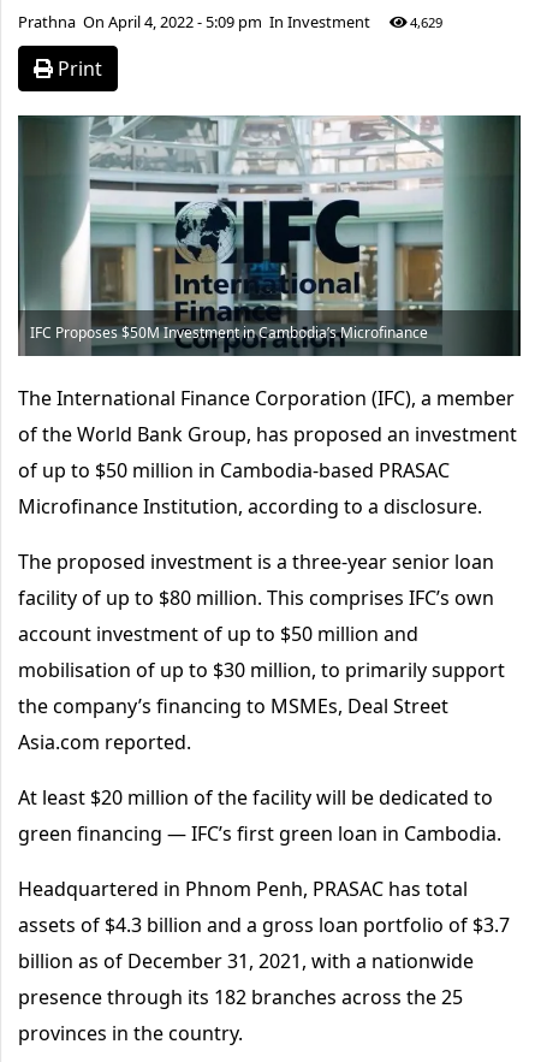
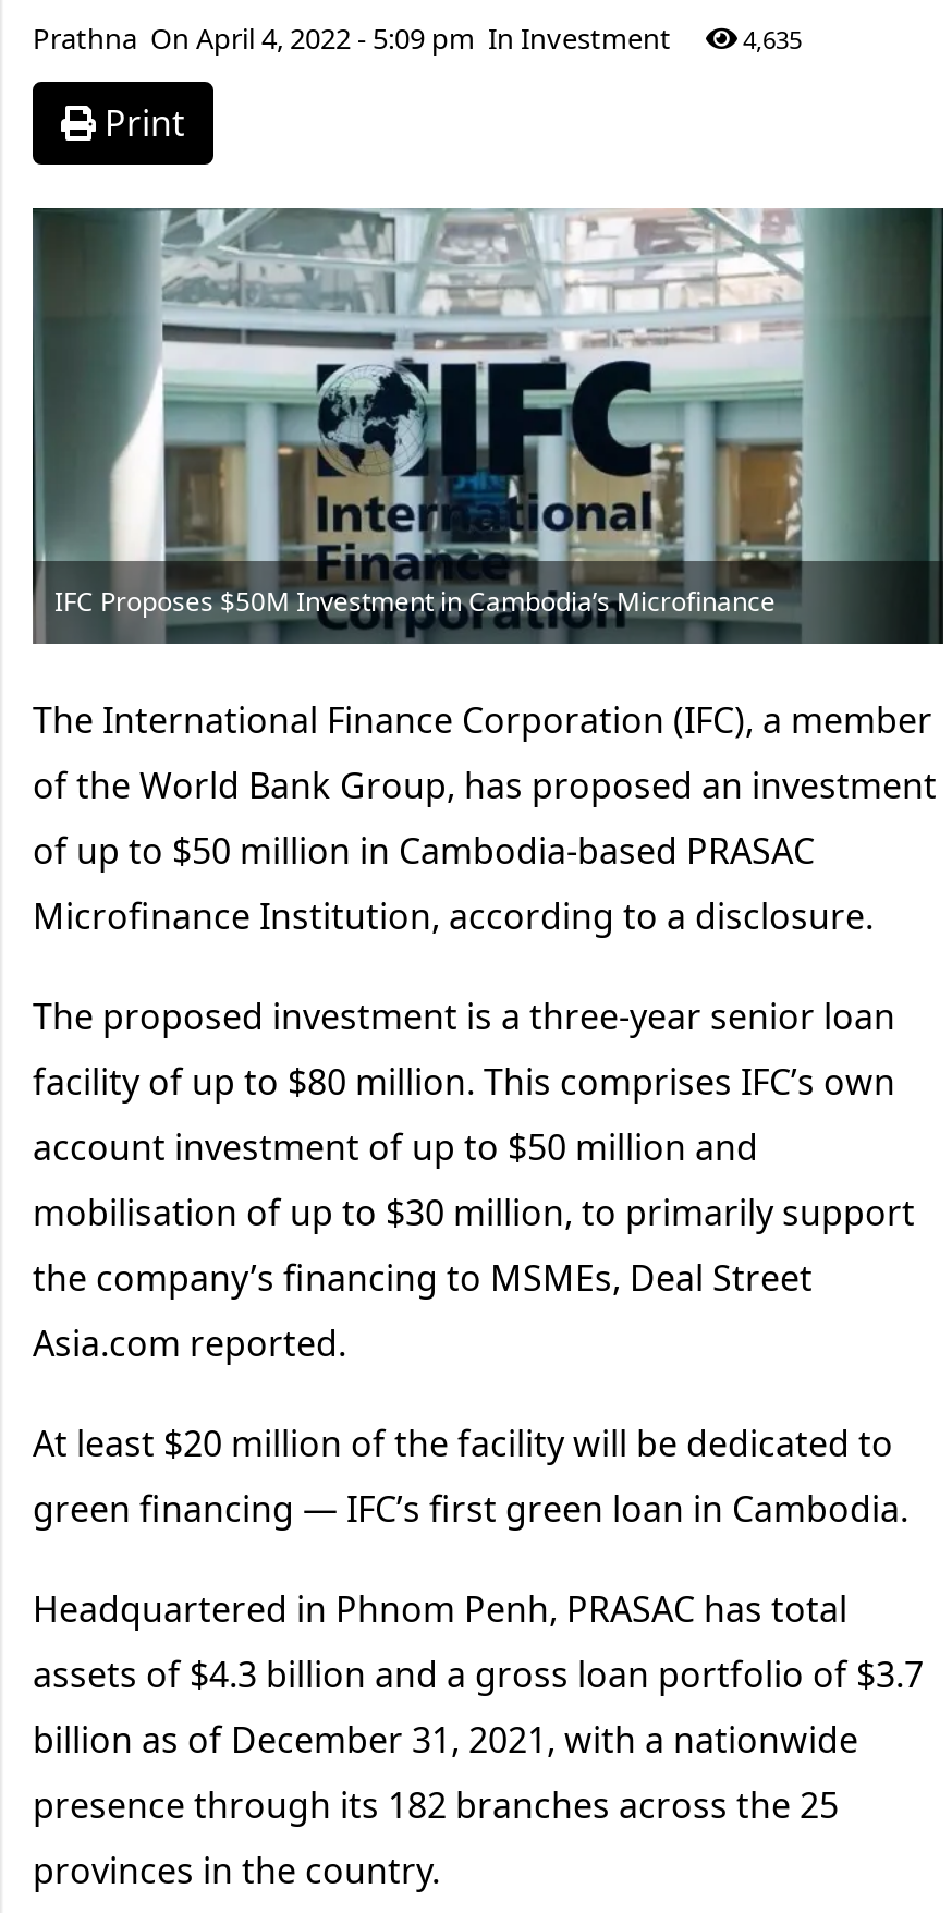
[410,14,442,32] 4,629 -> [743,24,802,56] 4,635

